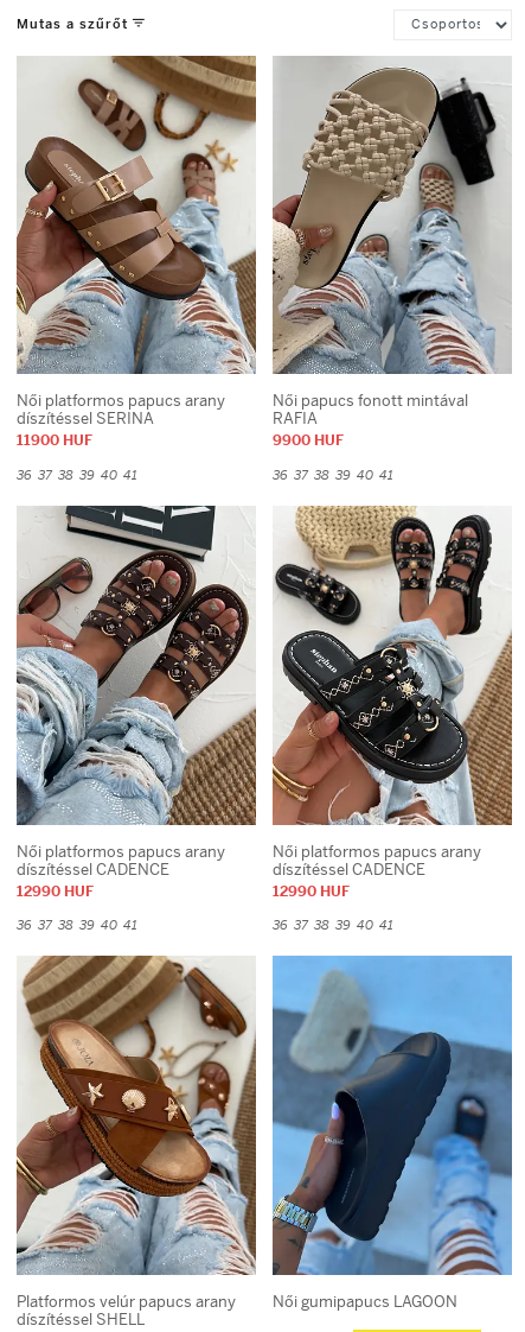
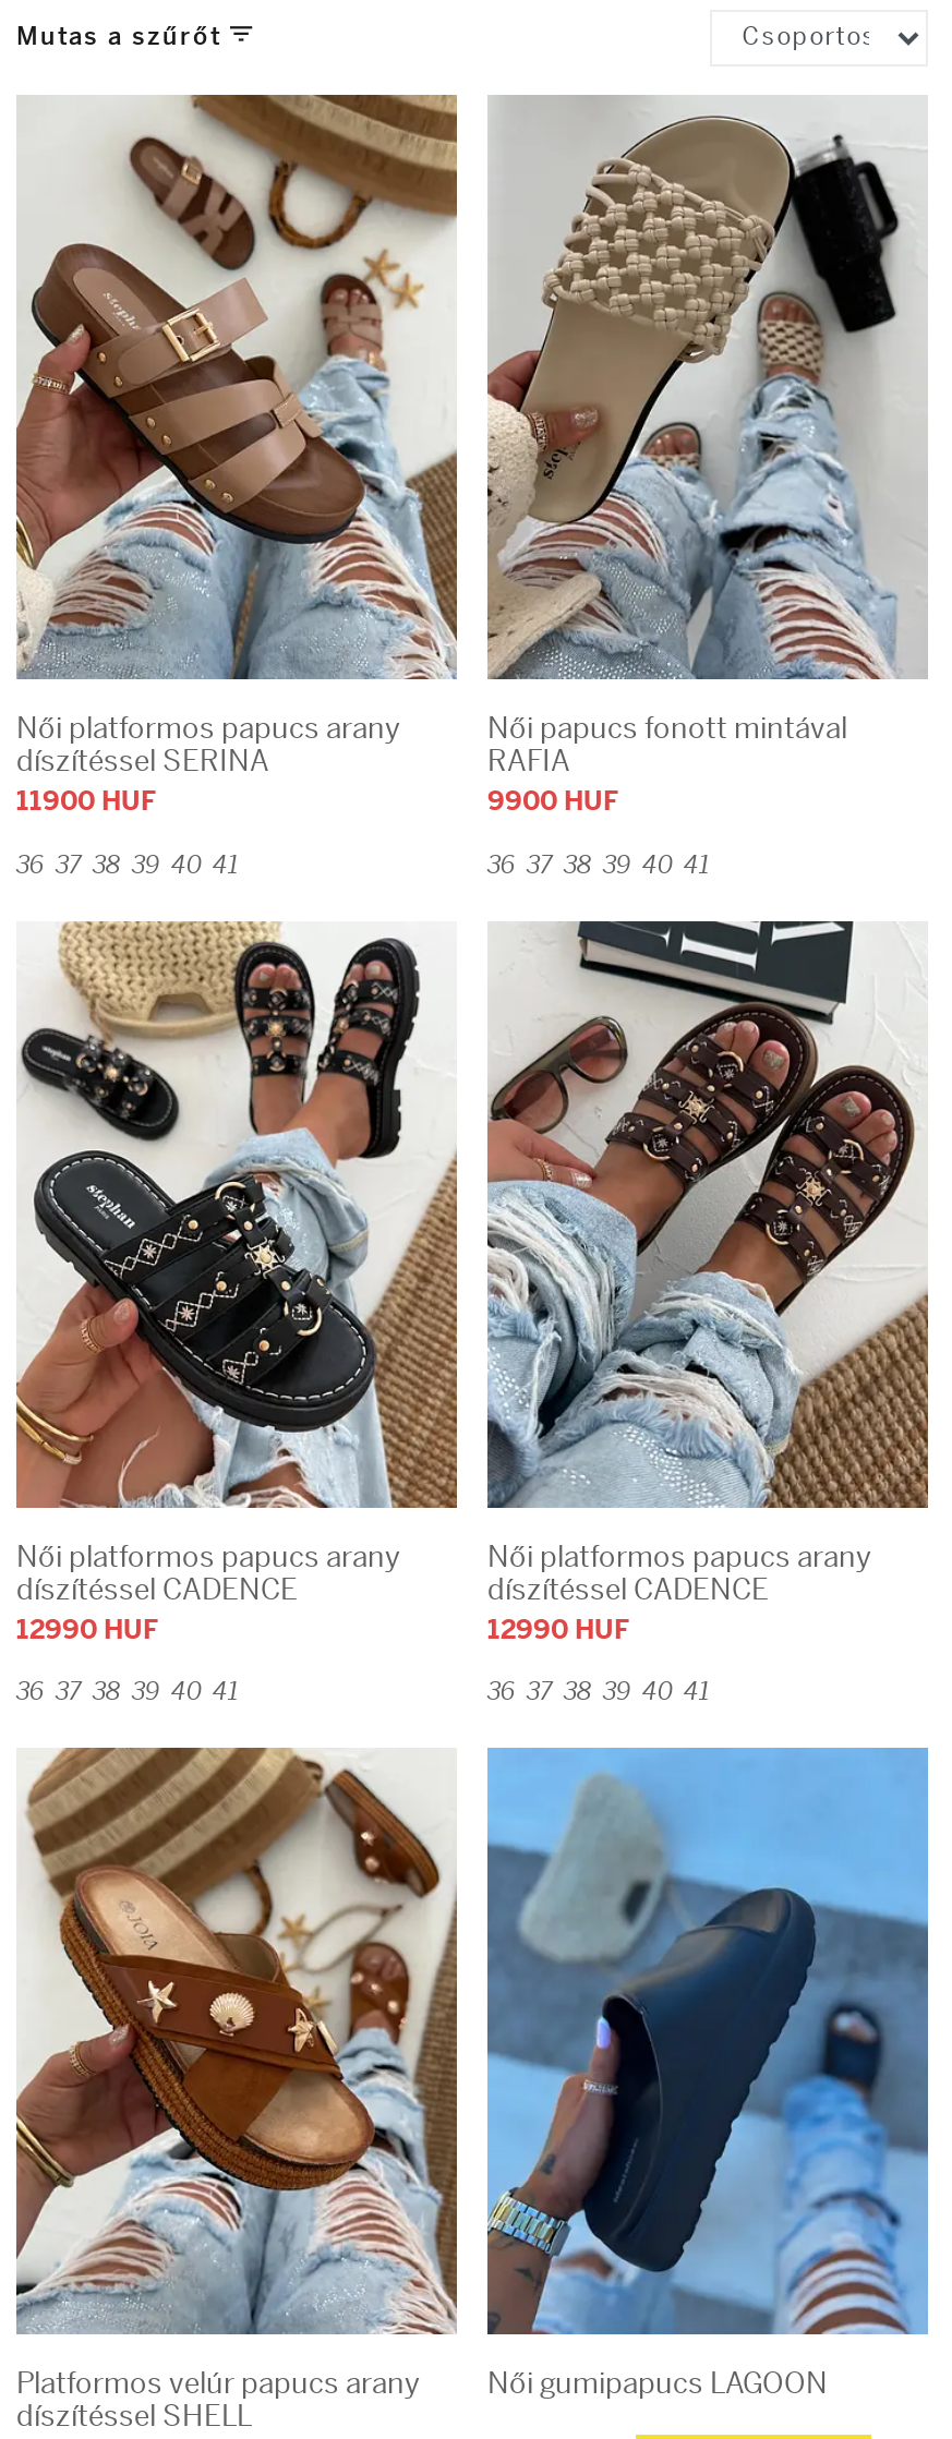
[15,505,256,826] [image] -> [14,921,459,1510] [image]
[271,506,513,826] [image] -> [485,919,928,1510] [image]

